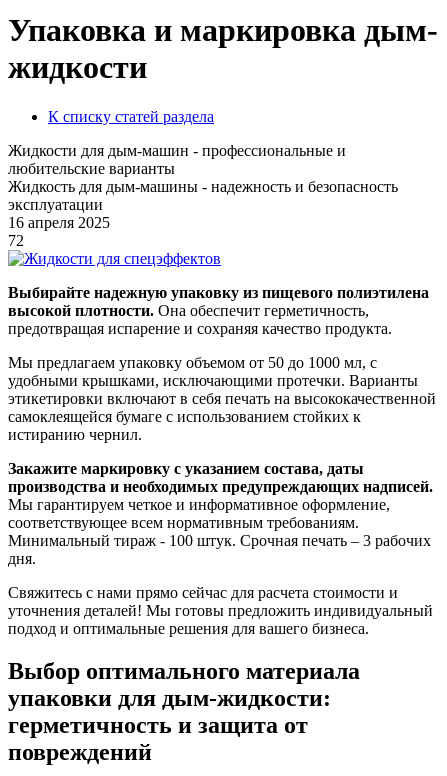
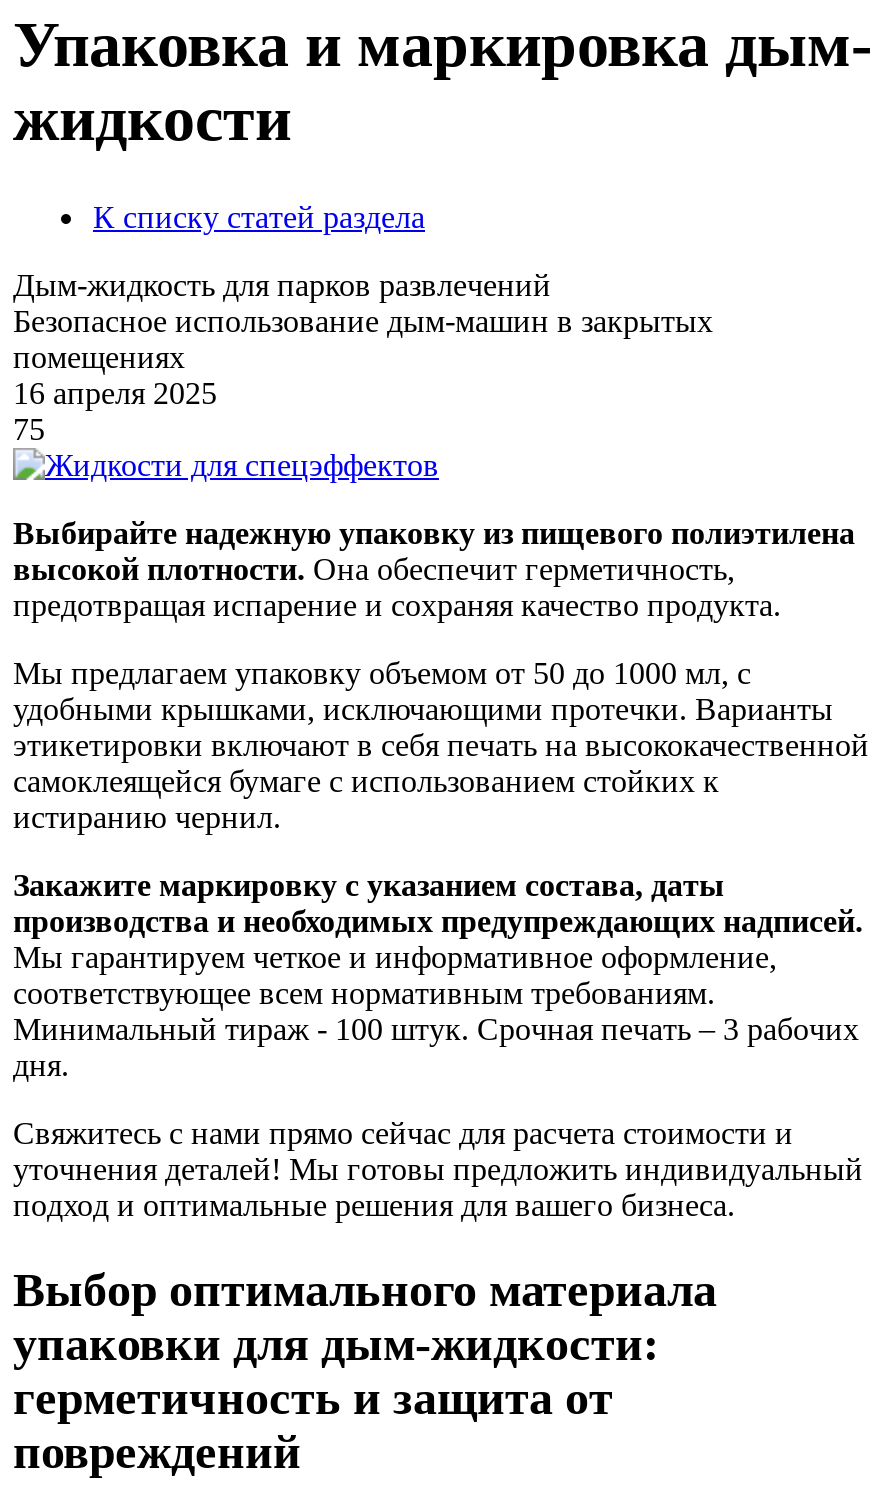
[8,142,398,213] Жидкости для дым-машин - профессиональные и | любительские варианты | Жидкость для дым-машины - надежность и безопасность | эксплуатации -> [13,268,713,374] Дым-жидкость для парков развлечений | Безопасное использование дым-машин в закрытых | помещениях
[8,232,24,249] 72 -> [13,412,45,446] 75

